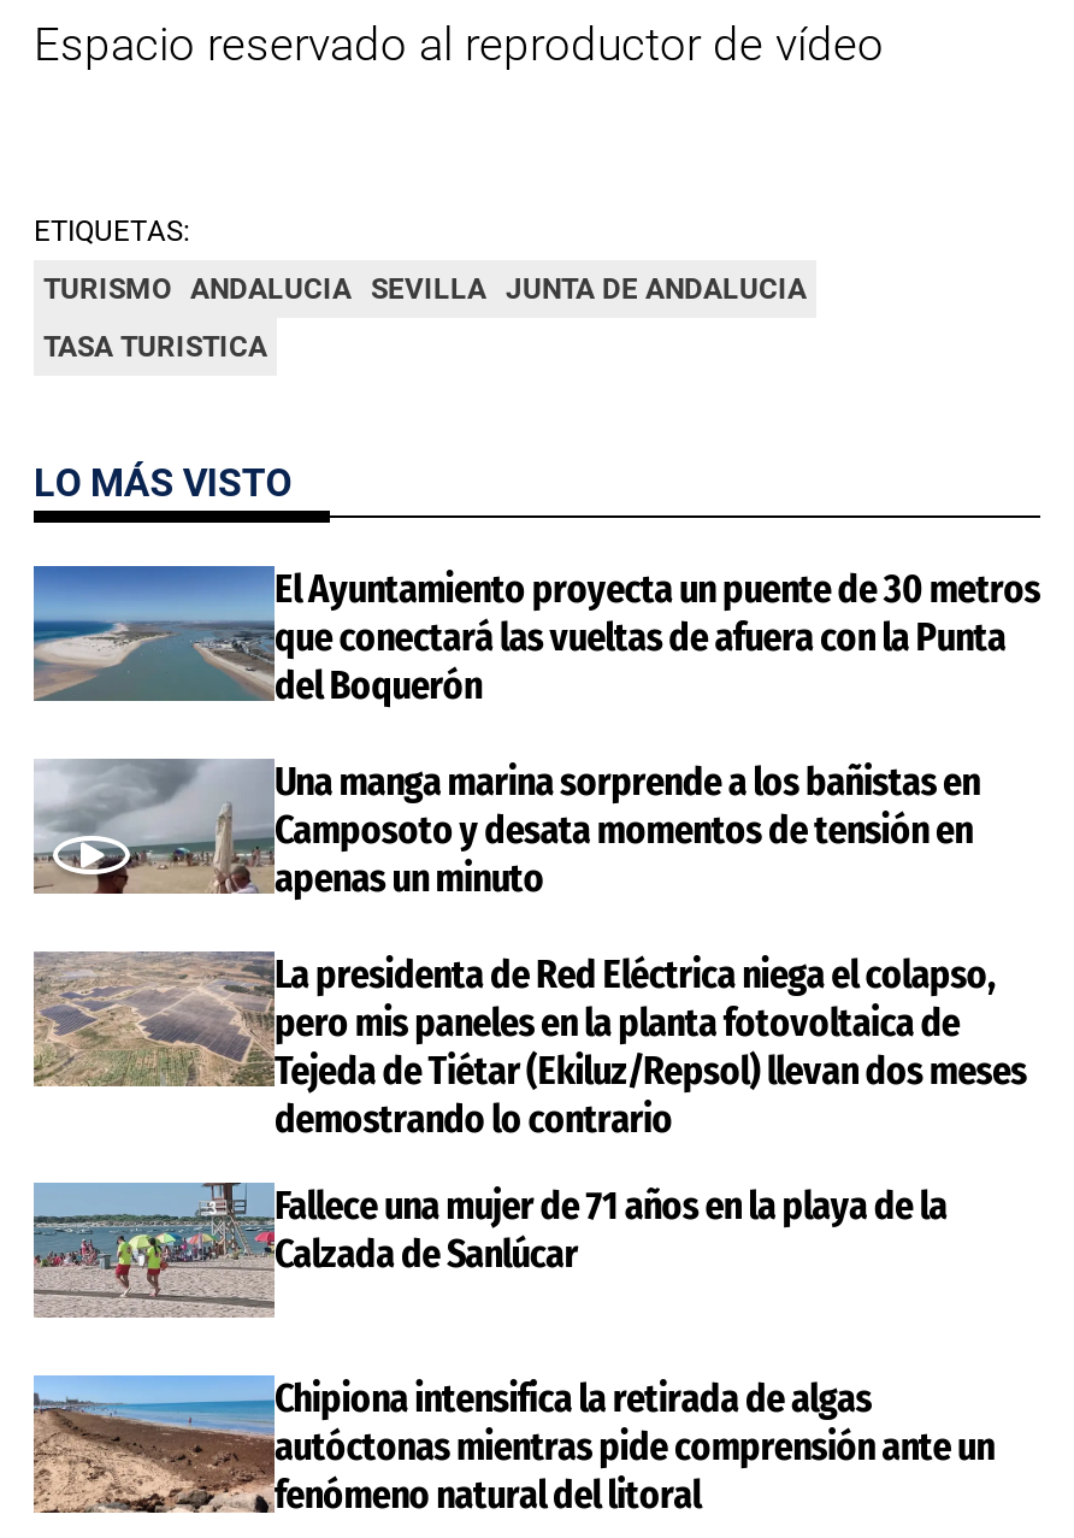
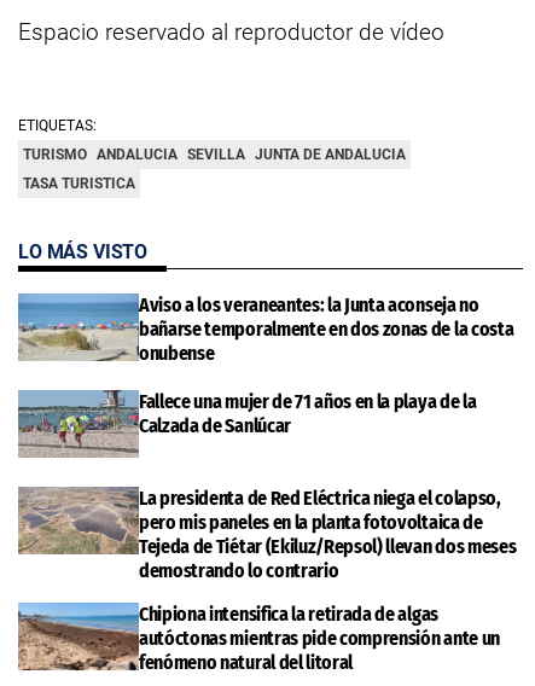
[31,565,1040,707] [image] | El Ayuntamiento proyecta un puente de 30 metros | que conectará las vueltas de afuera con la Punta | del Boquerón -> [18,293,514,364] [image] | Aviso a los veraneantes: la Junta aconseja no | bañarse temporalmente en dos zonas de la costa | onubense
[36,759,241,894] [image] -> [18,389,122,457] [image]
[275,759,980,901] Una manga marina sorprende a los bañistas en | Camposoto y desata momentos de tensión en | apenas un minuto -> none
moved [275,1183,947,1277] -> [139,390,476,437]: Fallece una mujer de 71 años en la playa de la | Calzada de Sanlúcar

